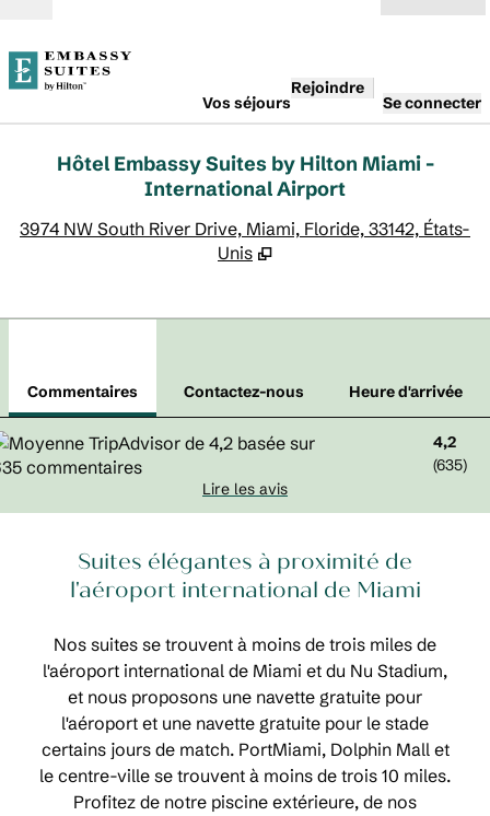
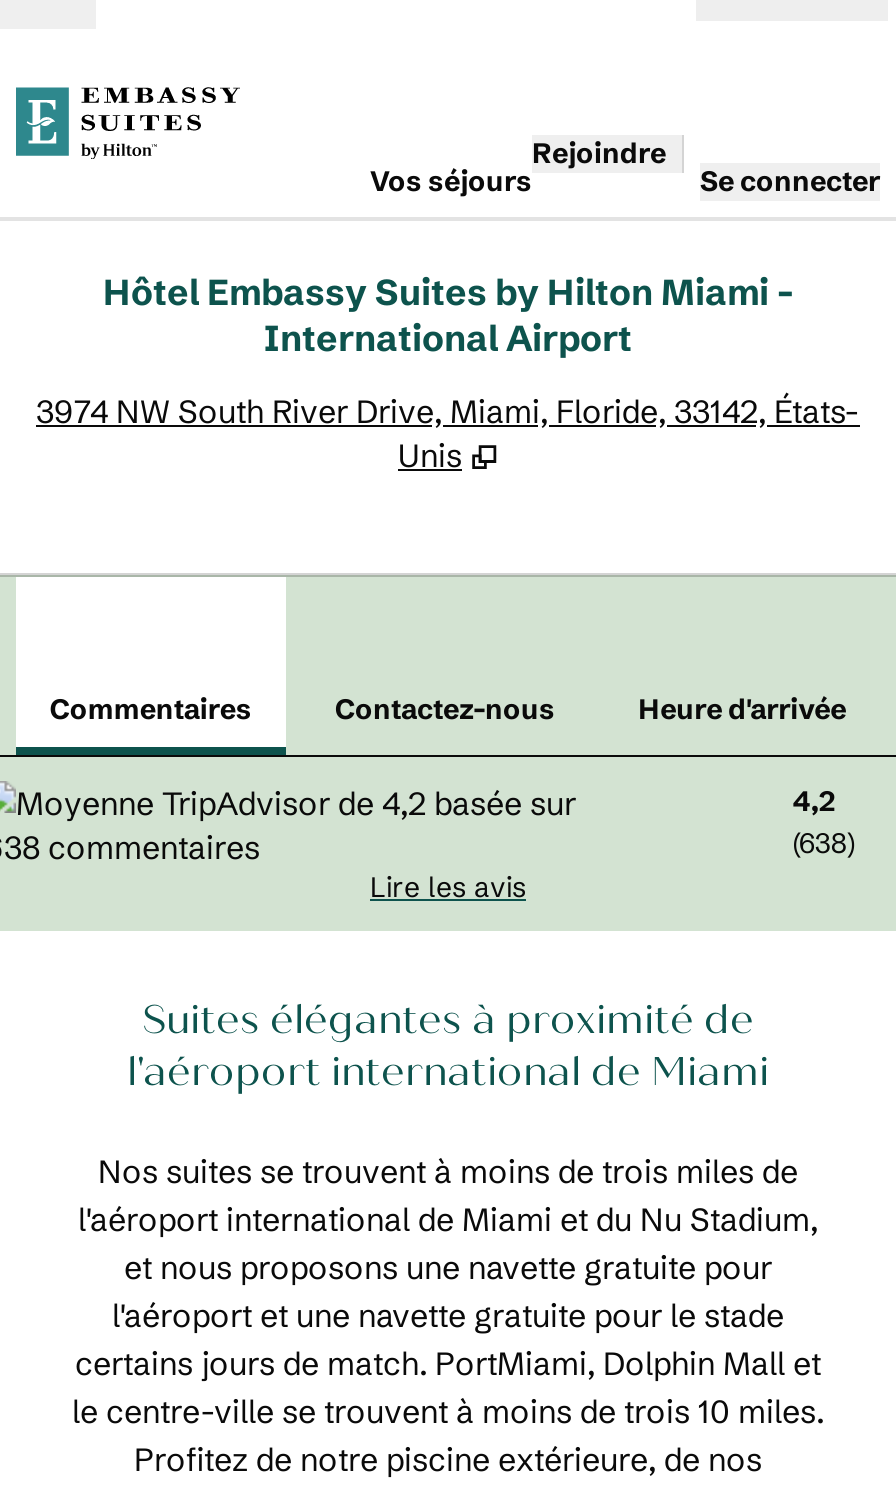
[433,455,467,475] (635) -> [793,825,855,861] (638)

